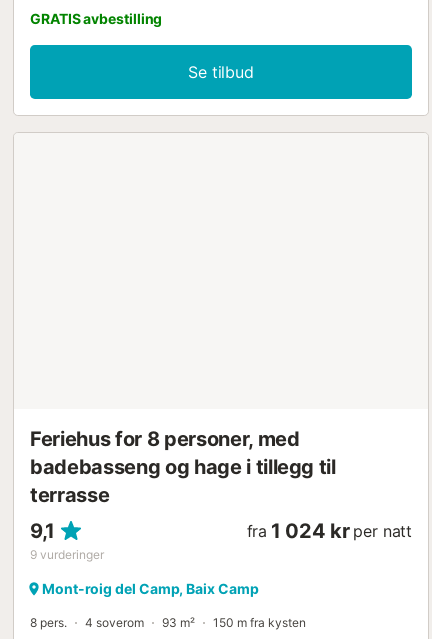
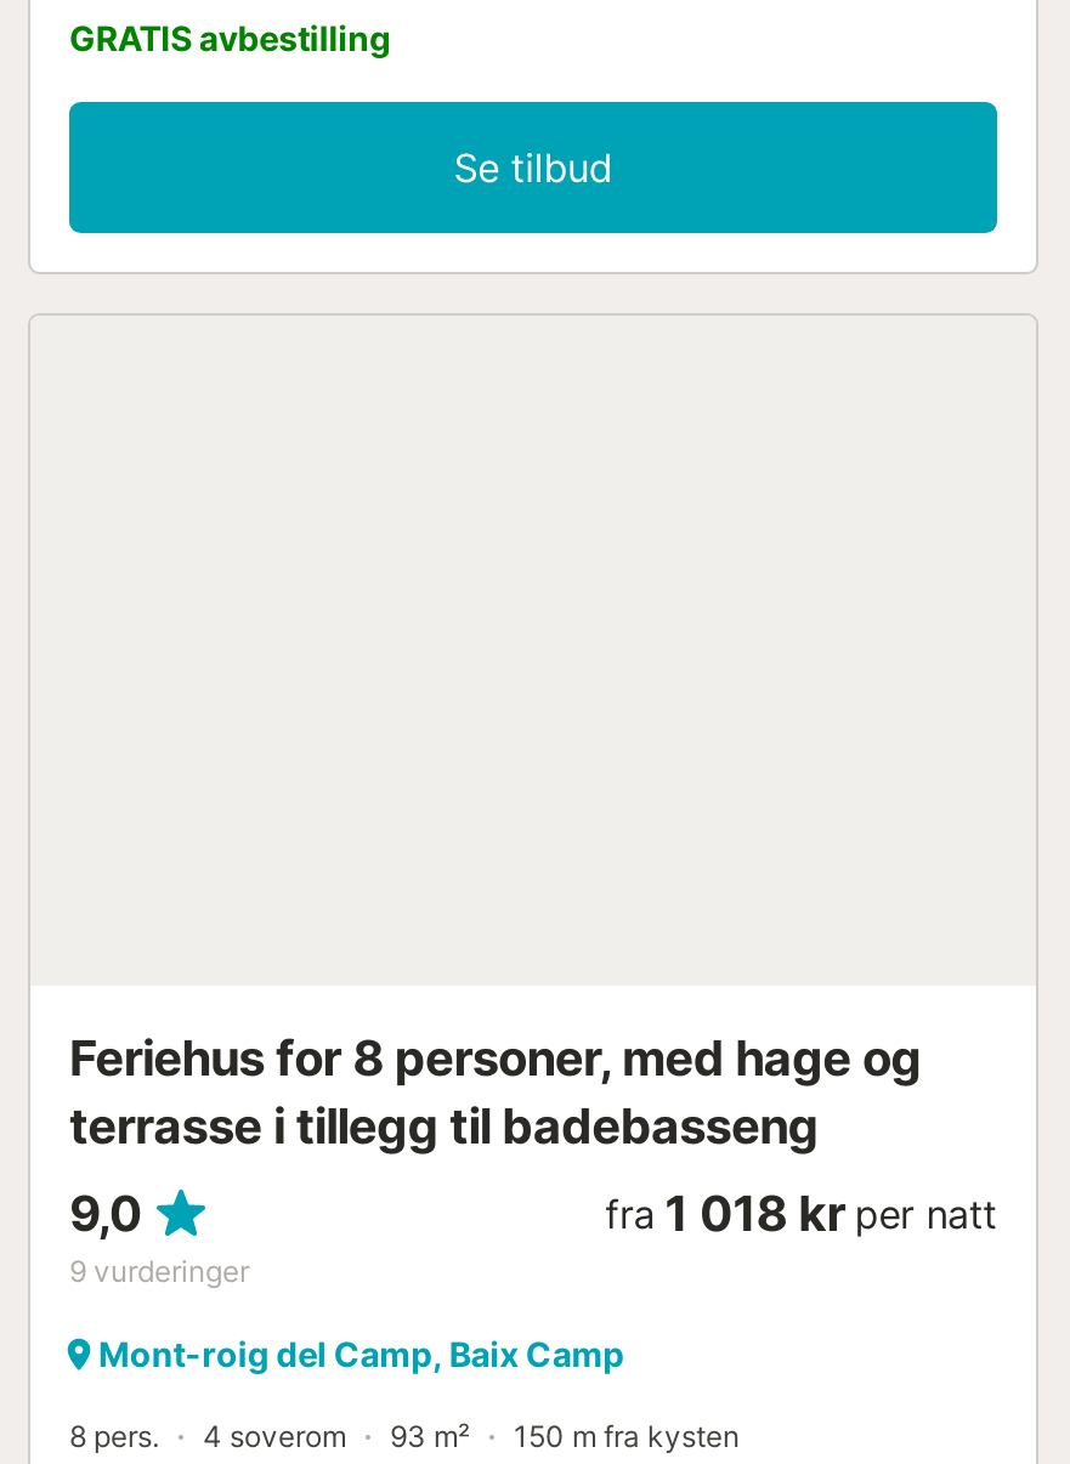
[30,426,336,506] Feriehus for 8 personer, med | badebasseng og hage i tillegg til | terrasse -> [69,1029,921,1156] Feriehus for 8 personer, med hage og | terrasse i tillegg til badebasseng
[30,518,55,542] 9,1 -> [69,1185,142,1243] 9,0
[247,518,412,542] fra 1 024 kr per natt -> [605,1185,997,1243] fra 1 018 kr per natt

